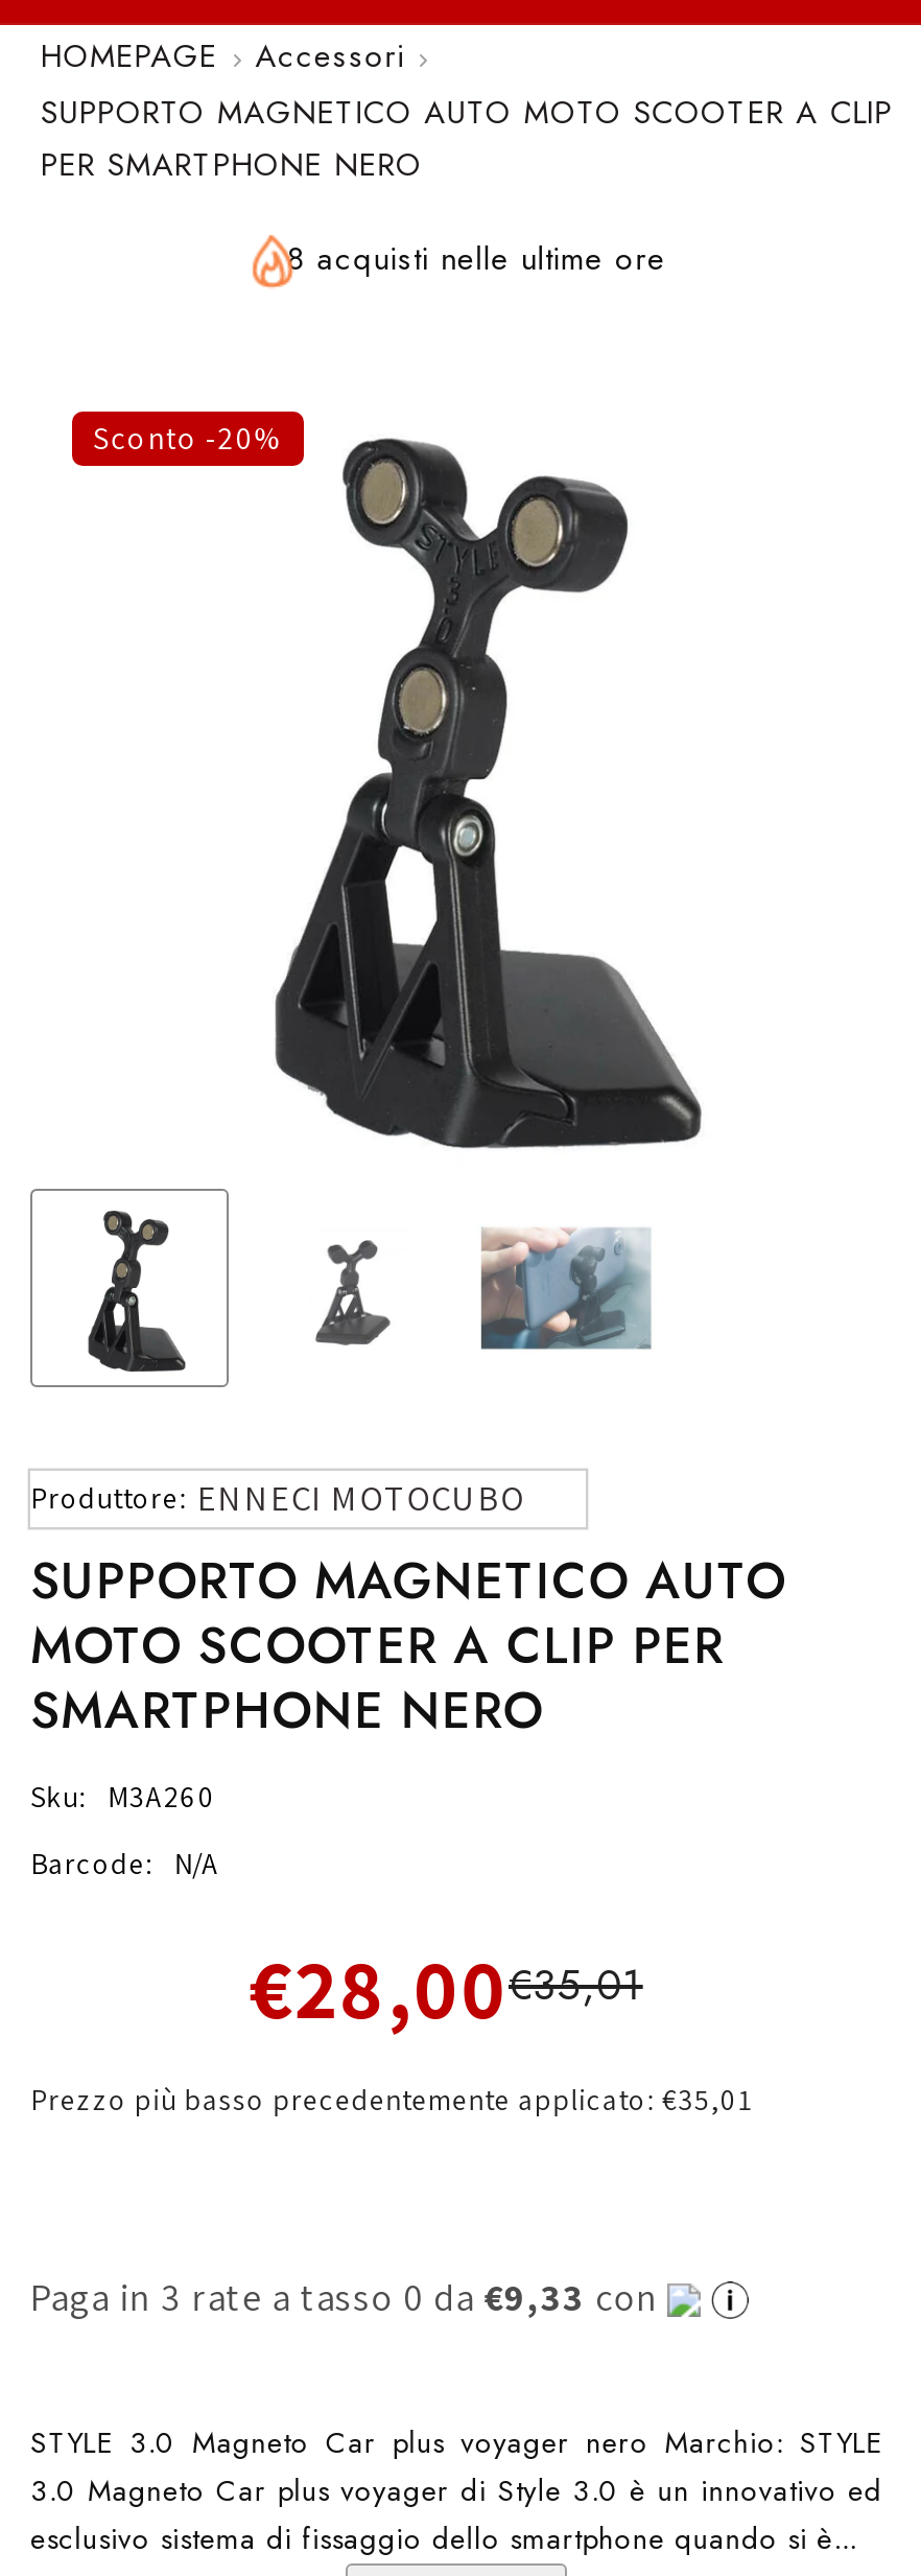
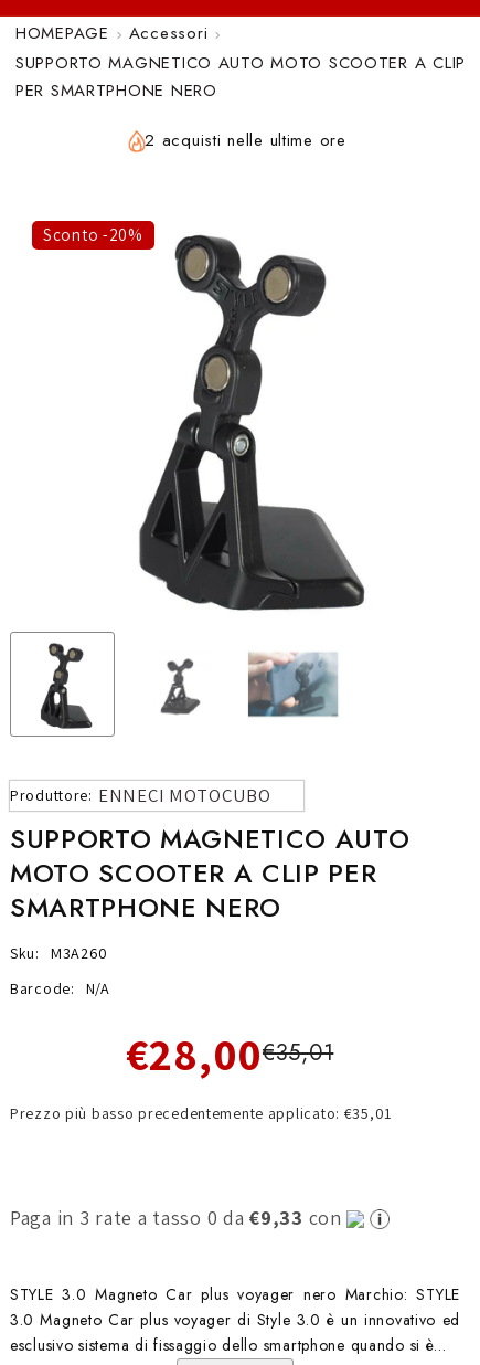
[287,236,666,282] 8 acquisti nelle ultime ore -> [145,128,346,153] 2 acquisti nelle ultime ore

